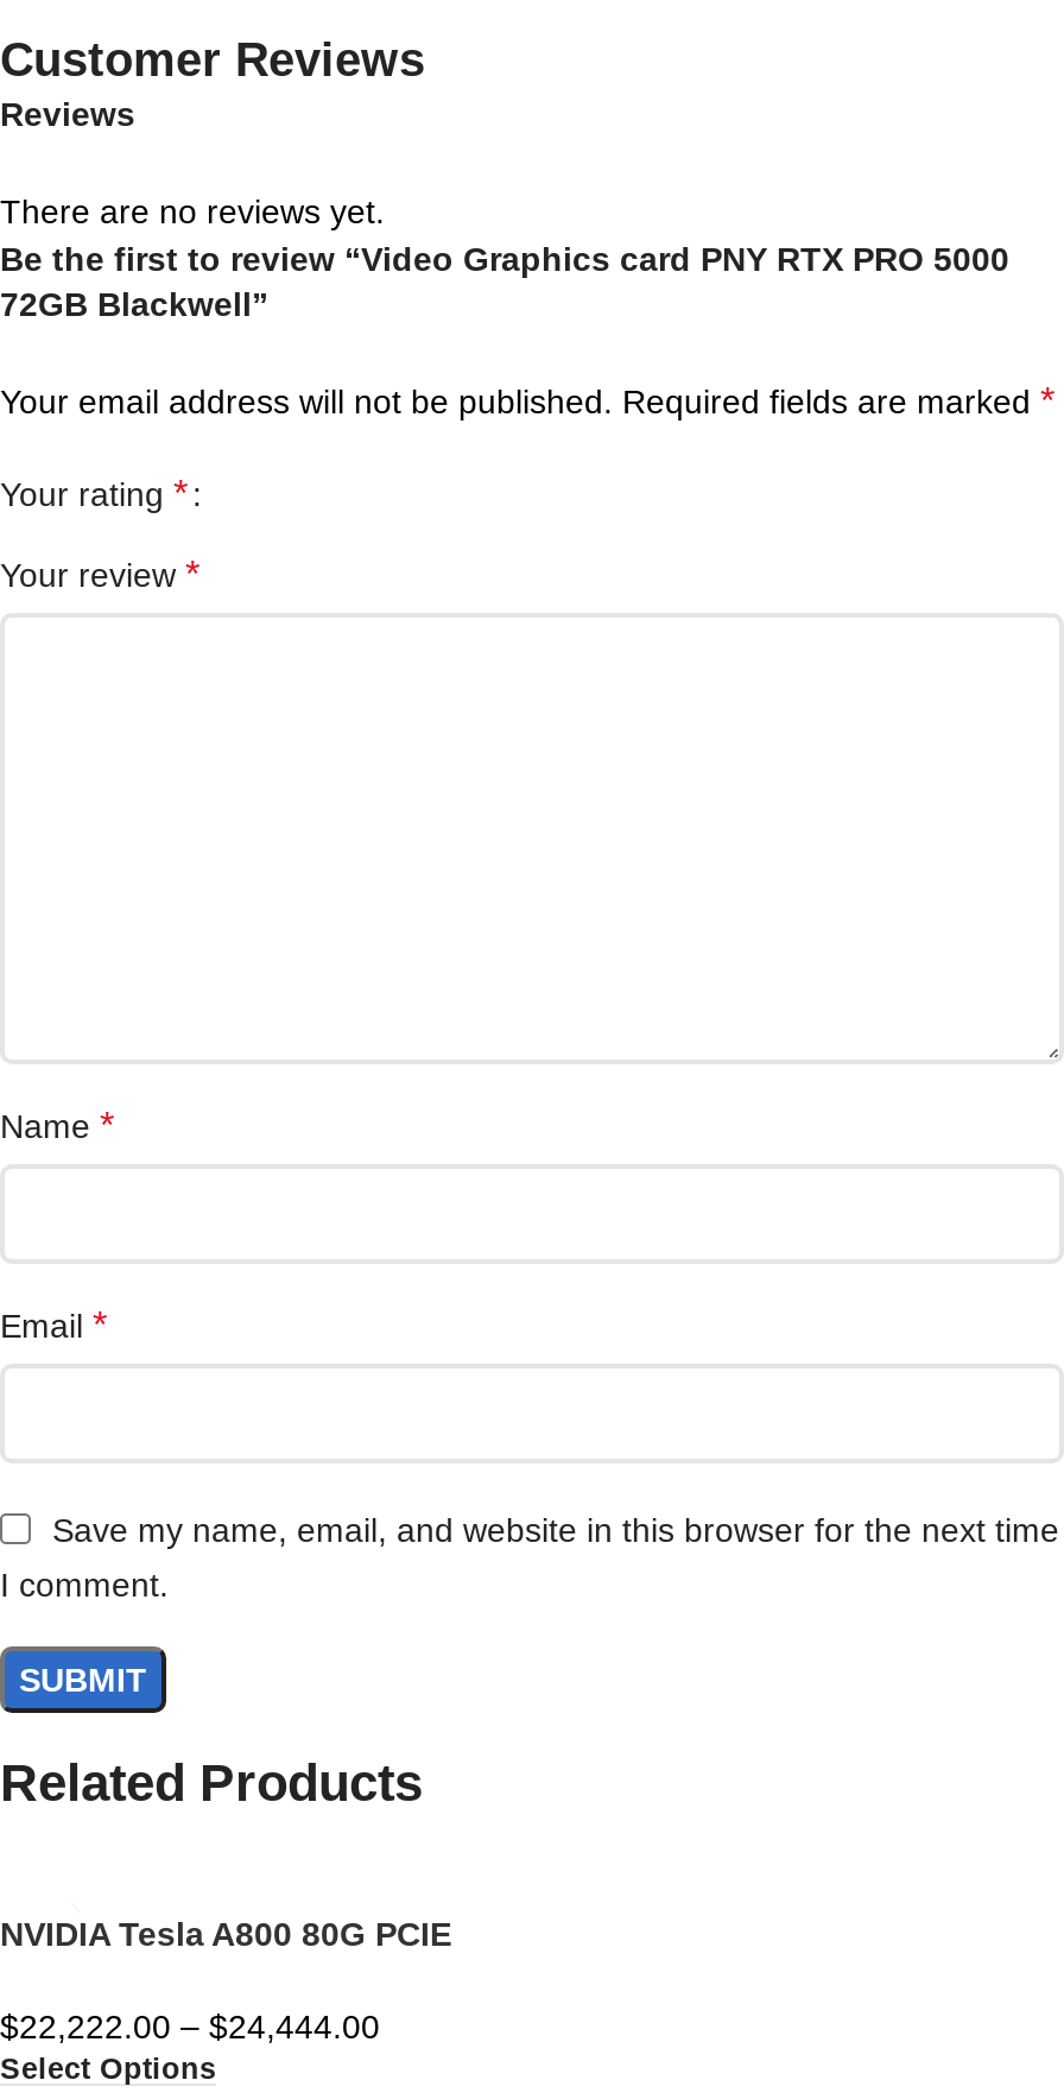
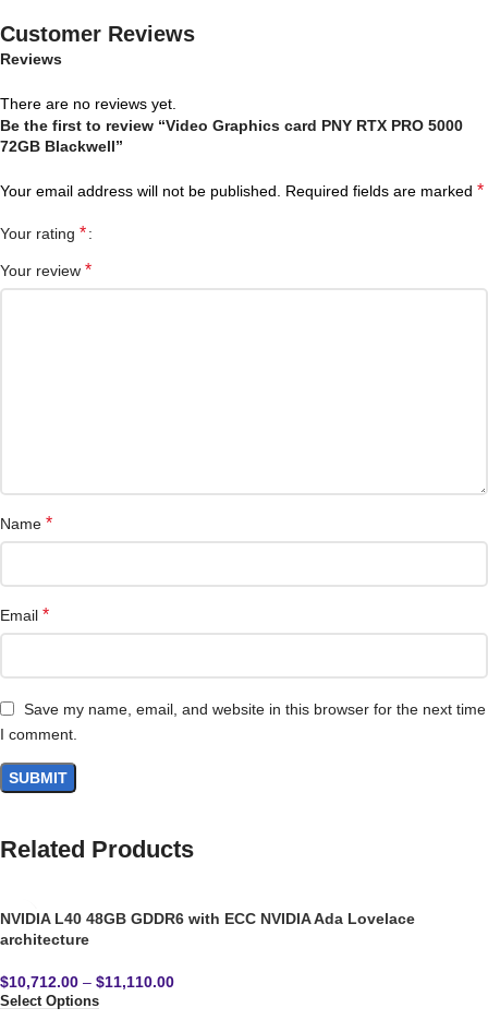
[0,1915,451,1953] NVIDIA Tesla A800 80G PCIE -> [0,910,415,948] NVIDIA L40 48GB GDDR6 with ECC NVIDIA Ada Lovelace | architecture
[0,2008,380,2046] $22,222.00 – $24,444.00 -> [0,973,174,991] $10,712.00 – $11,110.00

